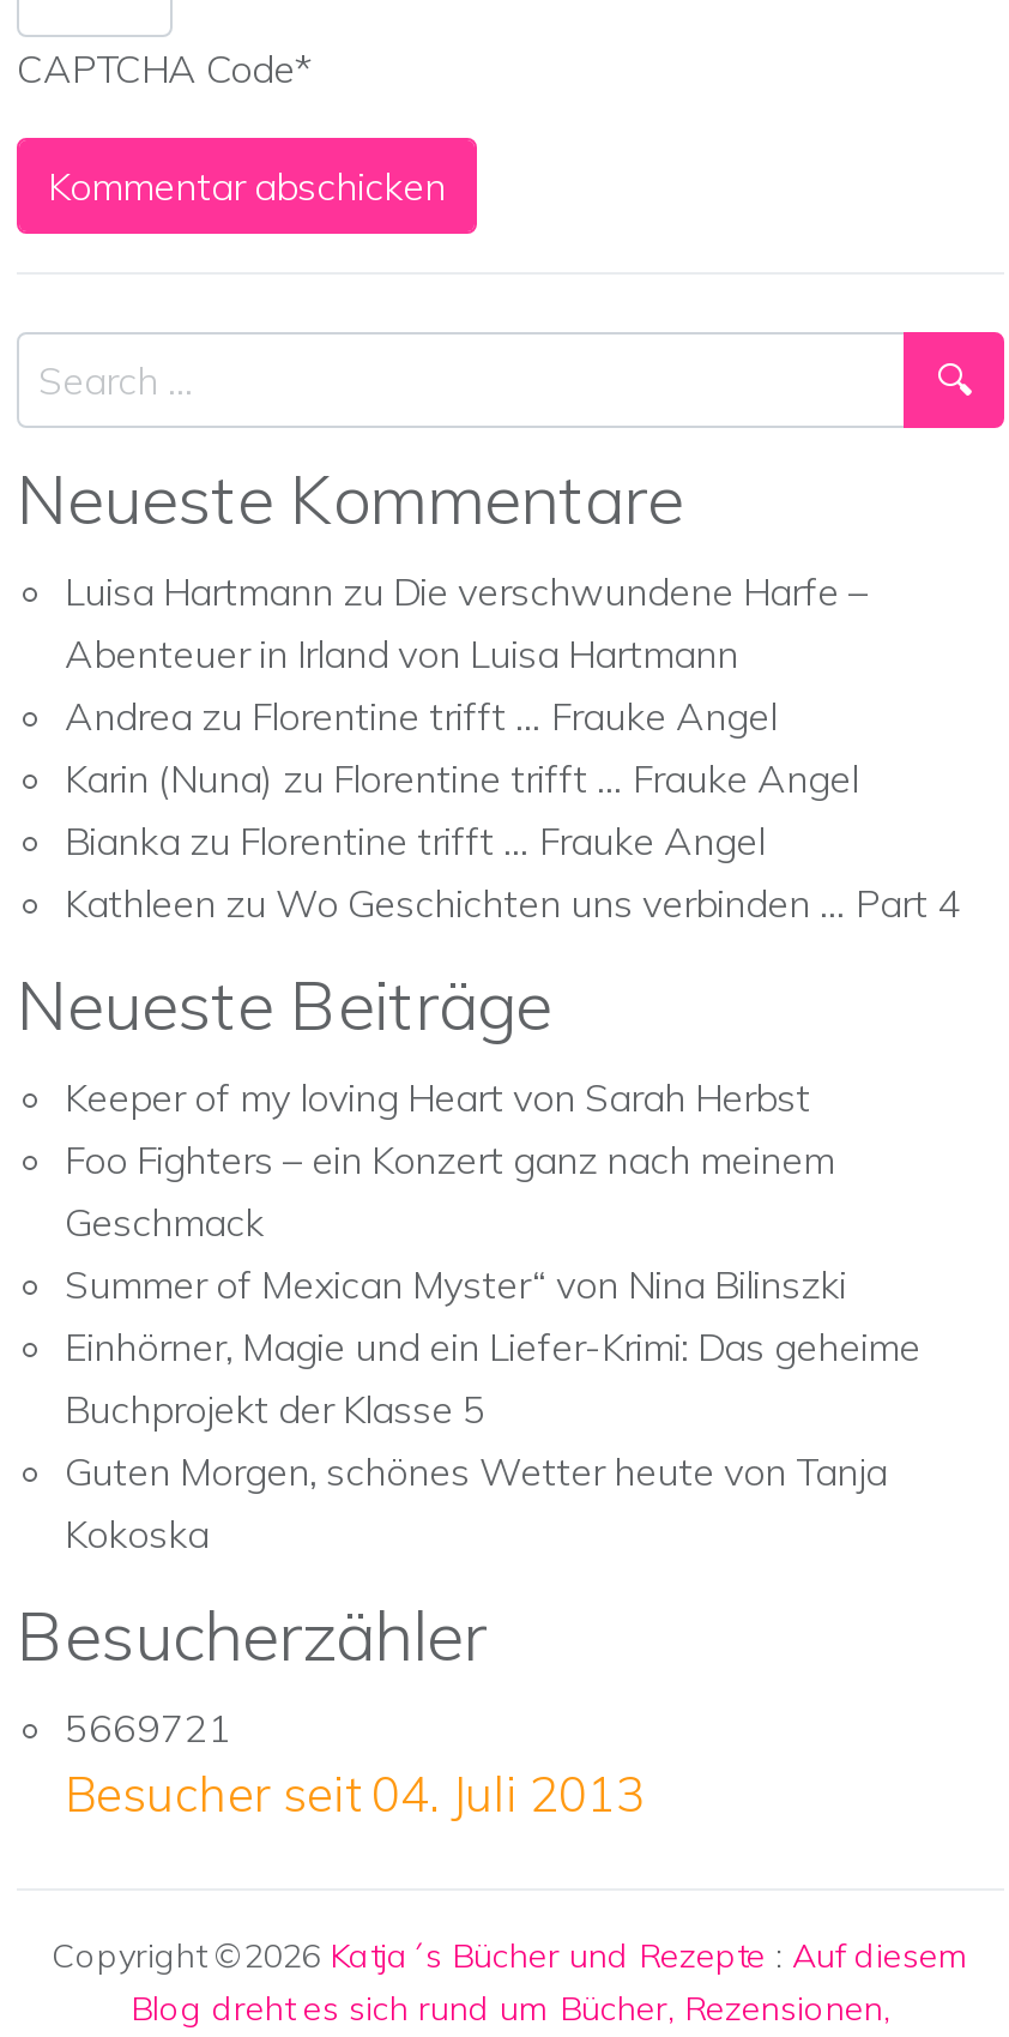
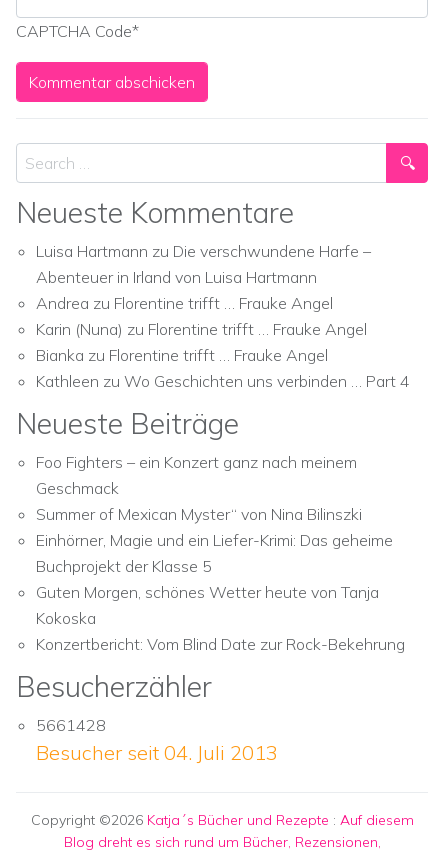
[65,1073,810,1121] Keeper of my loving Heart von Sarah Herbst -> none
moved [65,1135,920,1557] -> [36,452,393,628]: Foo Fighters – ein Konzert ganz nach meinem | Geschmack | Summer of Mexican Myster“ von Nina Bilinszki | Einhörner, Magie und ein Liefer-Krimi: Das geheime | Buchprojekt der Klasse 5 | Guten Morgen, schönes Wetter heute von Tanja | Kokoska
none -> [36,634,405,654] Konzertbericht: Vom Blind Date zur Rock-Bekehrung
[65,1704,232,1752] 5669721 -> [36,715,106,735] 5661428

